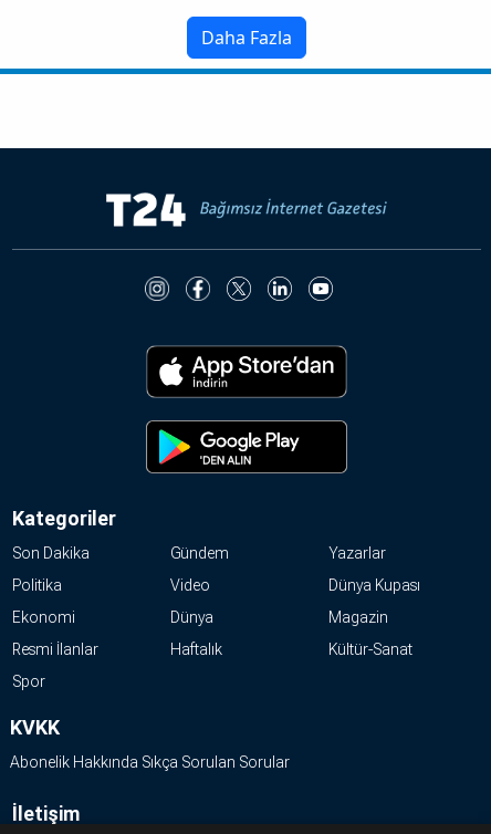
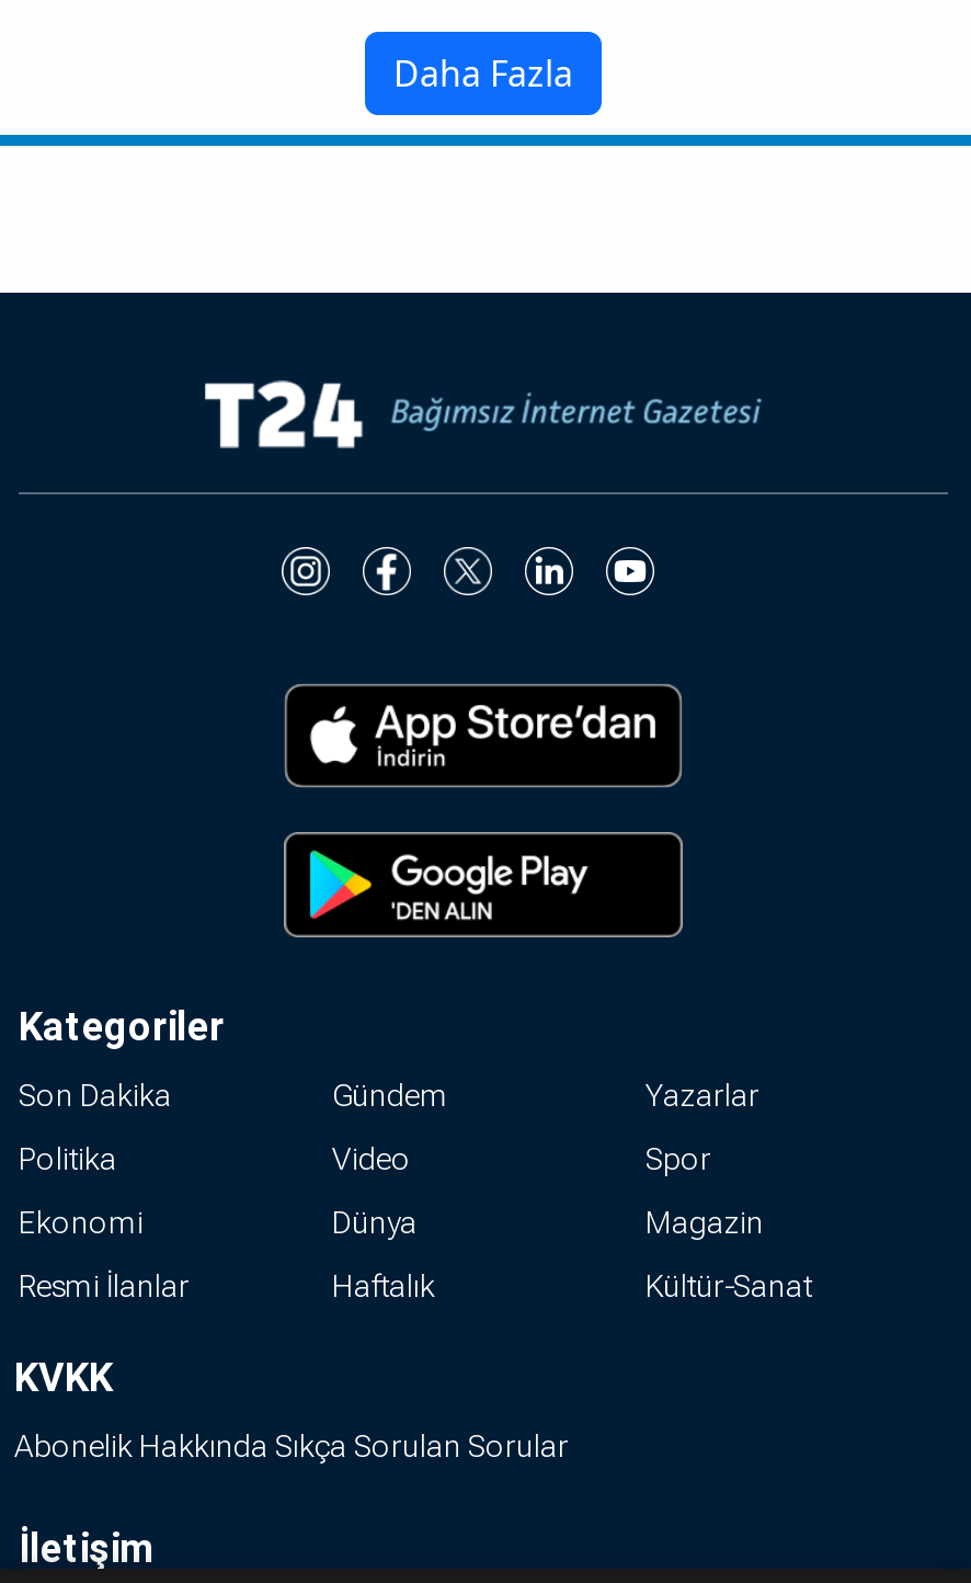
[328,576,420,594] Dünya Kupası -> none
moved [12,673,45,690] -> [646,1141,711,1177]: Spor

